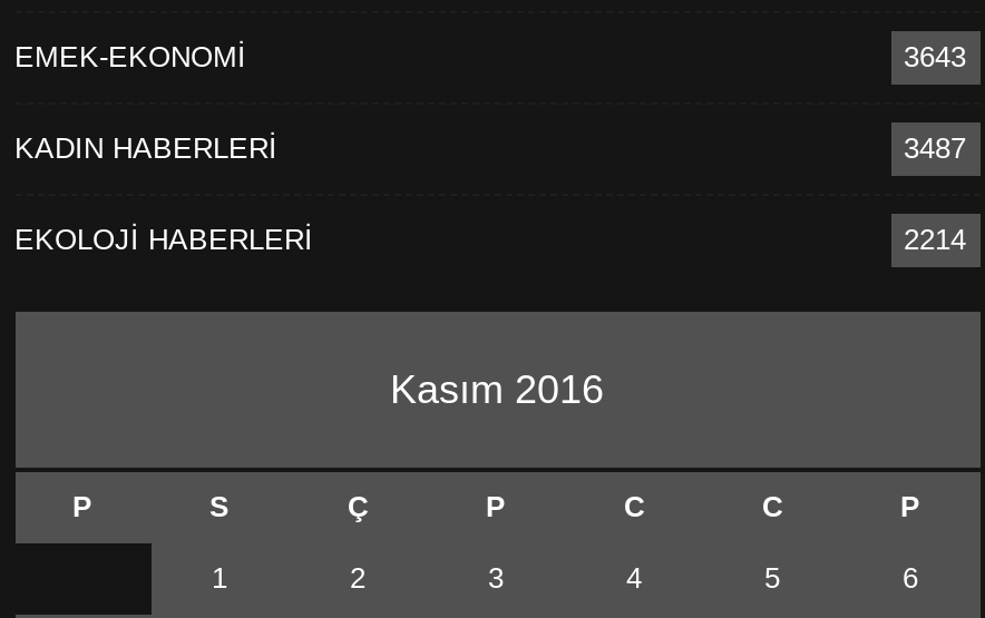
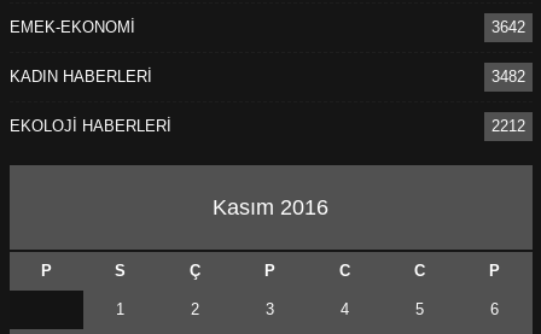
[904,39,966,73] 3643 -> [491,18,525,36] 3642
[904,131,966,164] 3487 -> [491,67,525,85] 3482
[904,222,966,255] 2214 -> [491,117,525,135] 2212

